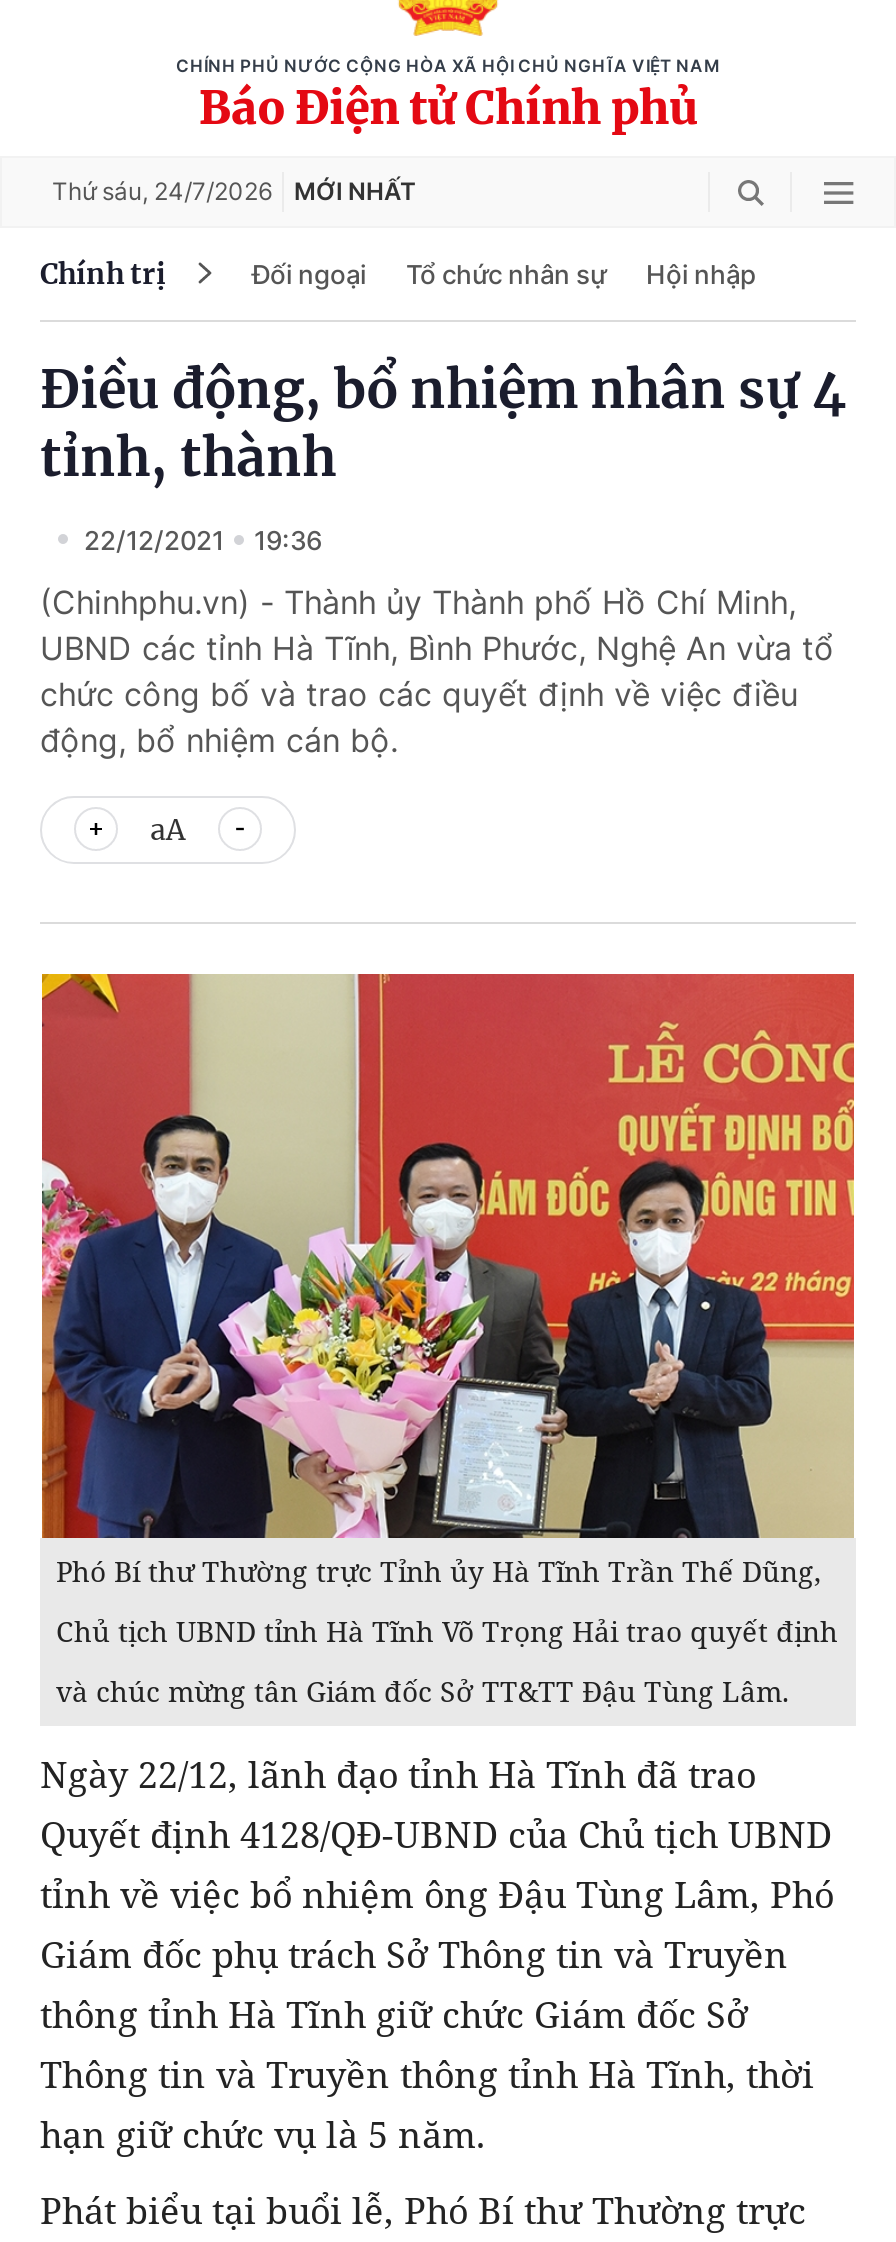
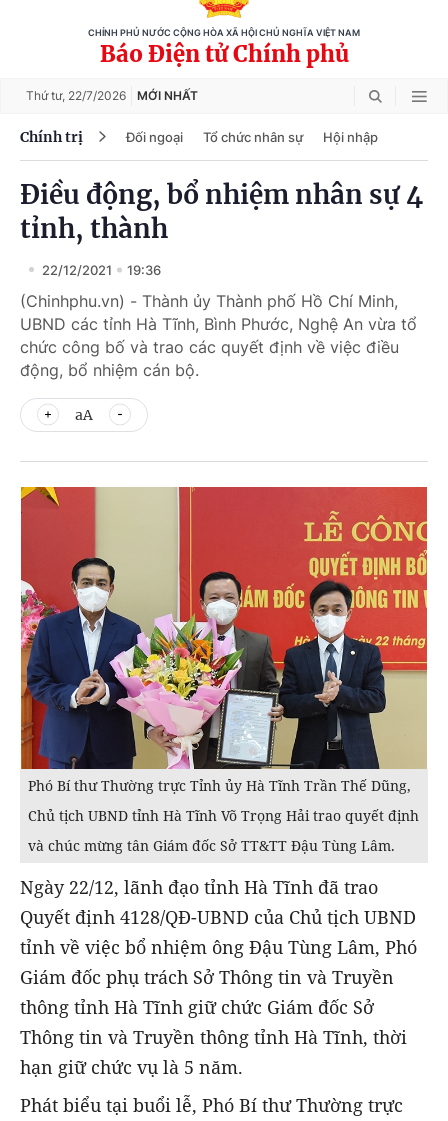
[52,176,416,206] Thứ sáu, 24/7/2026 MỚI NHẤT -> [26,88,198,103] Thứ tư, 22/7/2026 MỚI NHẤT

